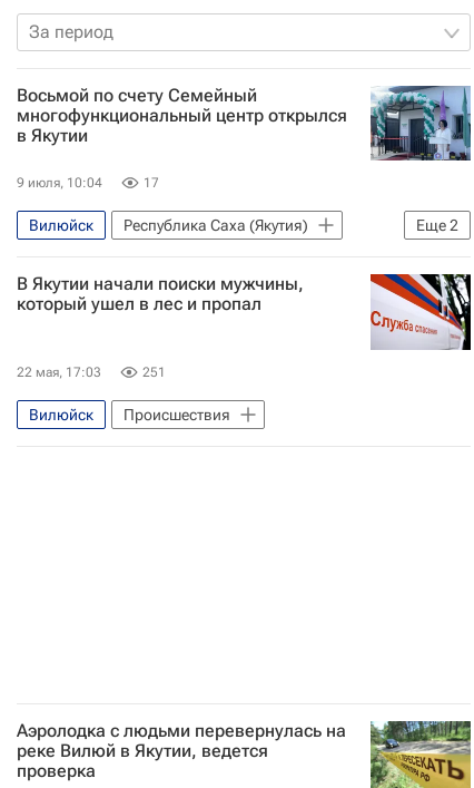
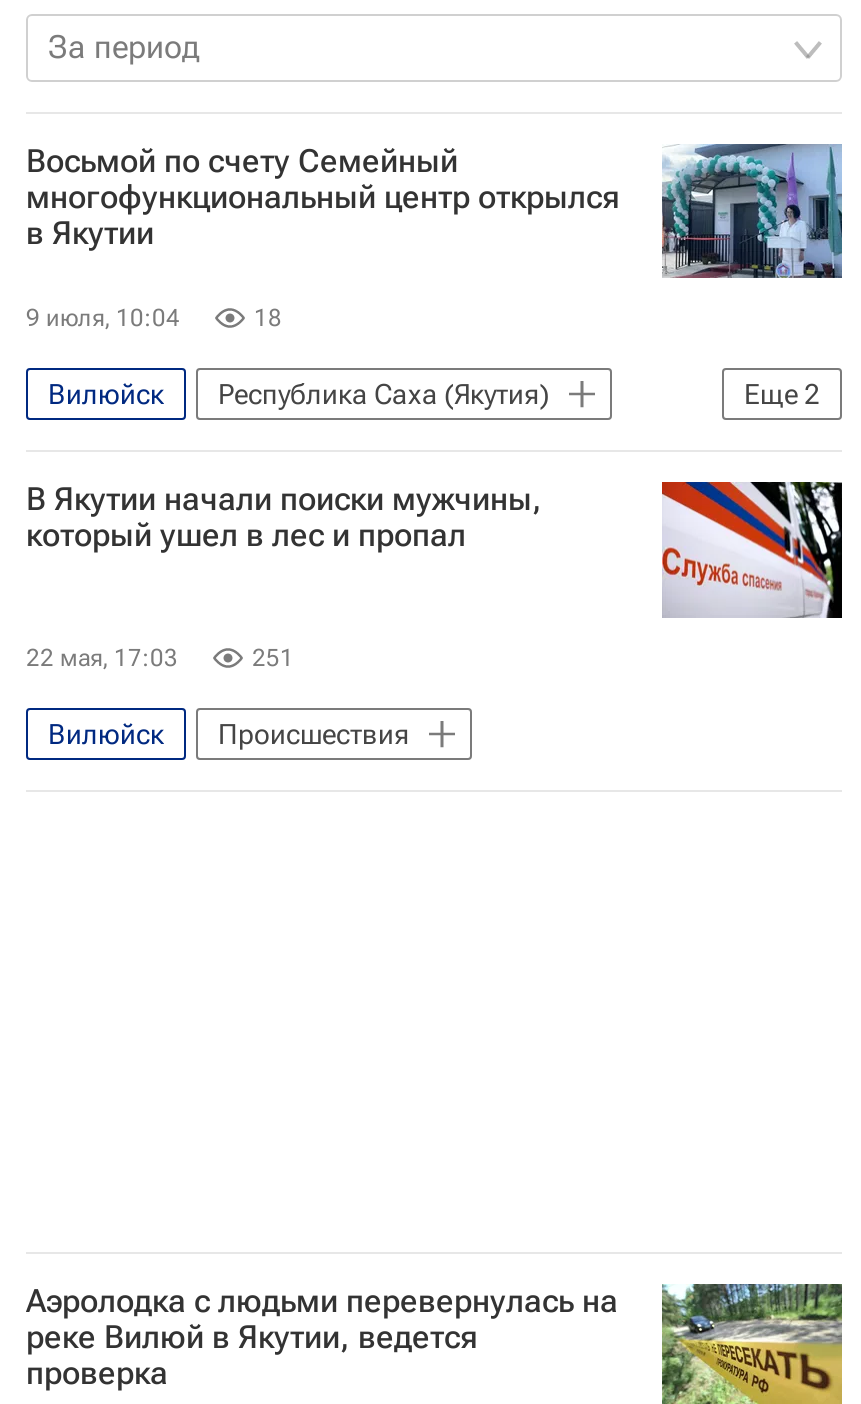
[144,175,159,191] 17 -> [254,304,282,332] 18

